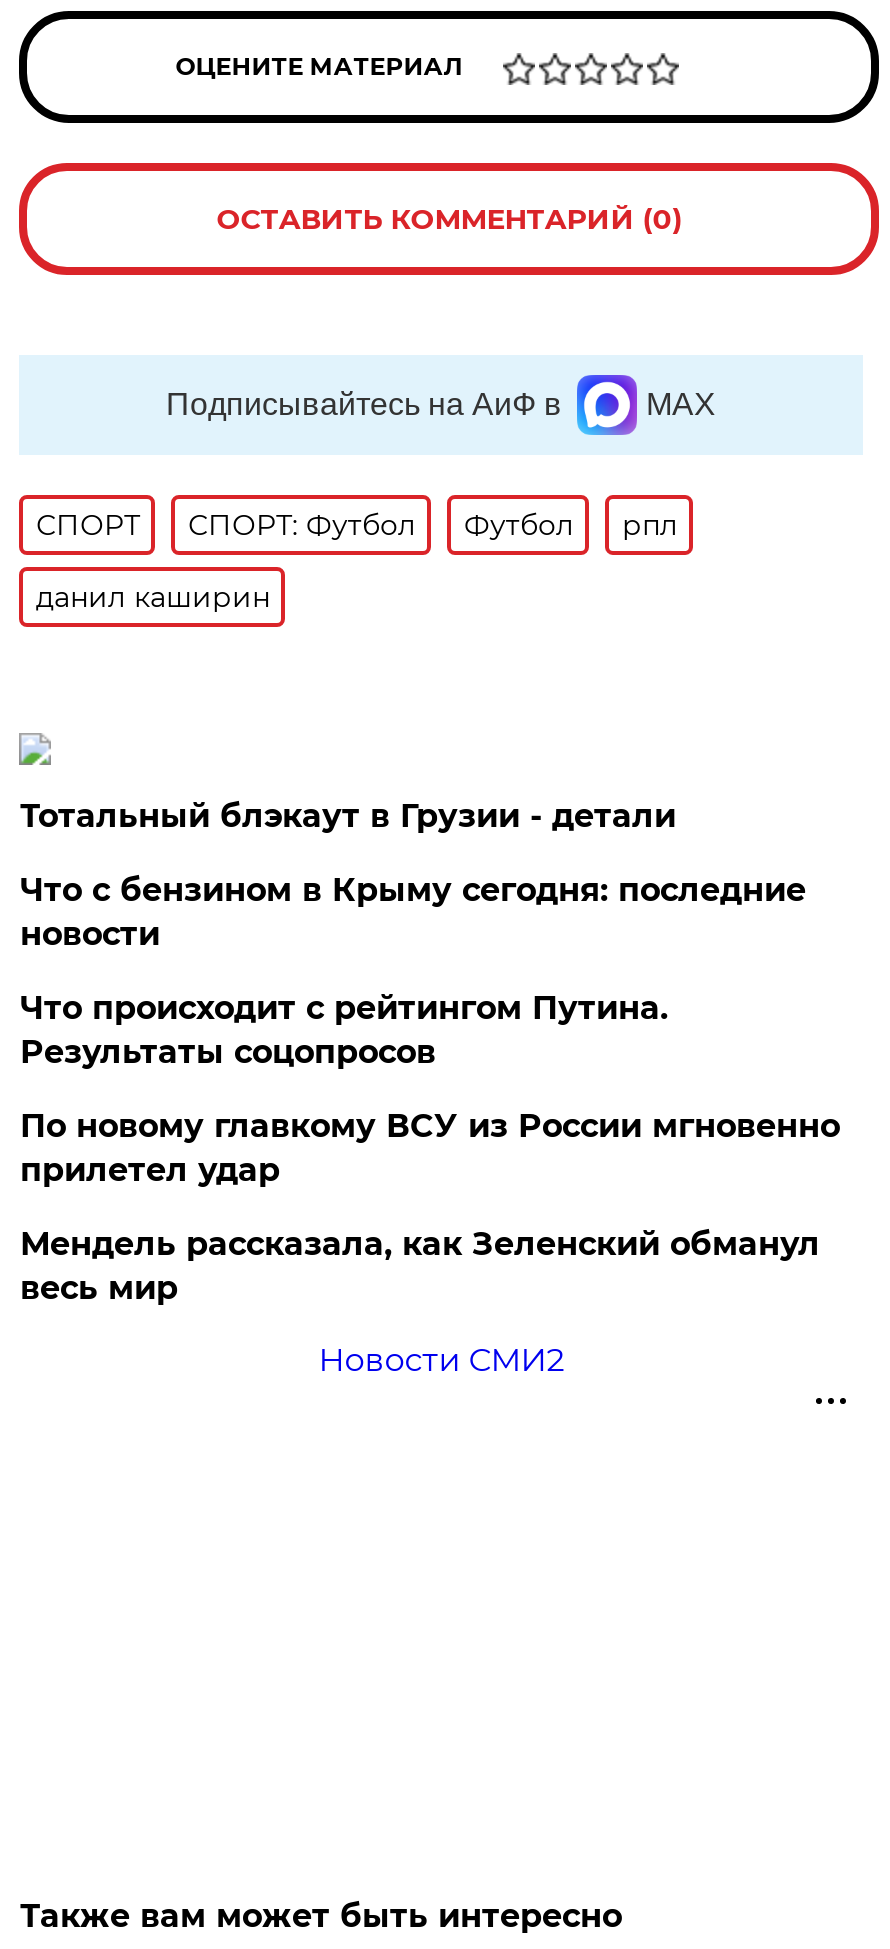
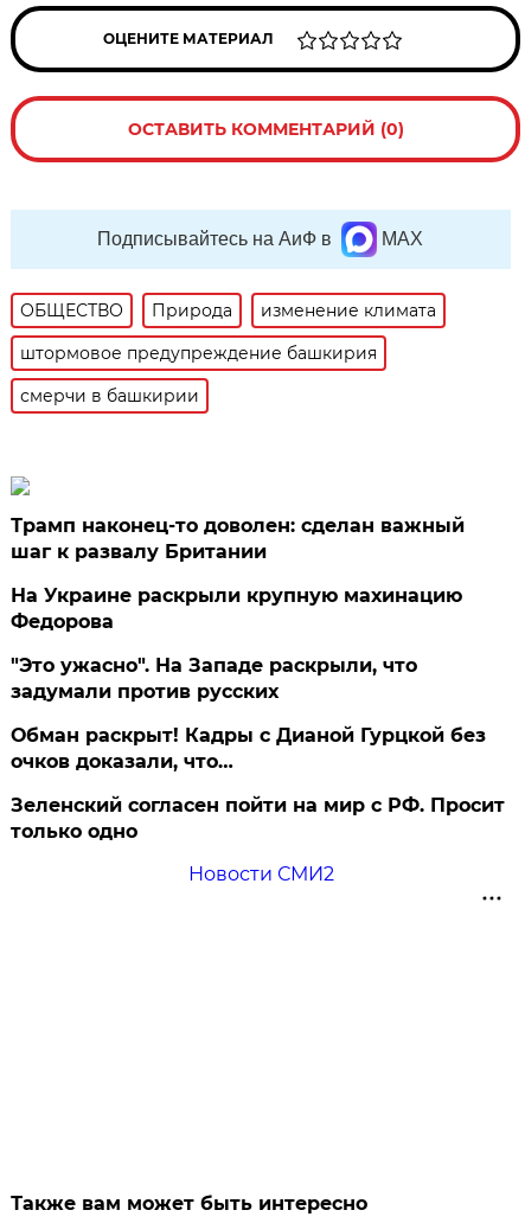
[36,507,678,615] СПОРТ | СПОРТ: Футбол | Футбол | рпл | данил каширин -> [21,300,437,407] ОБЩЕСТВО | Природа | изменение климата | штормовое предупреждение башкирия | смерчи в башкирии
[20,797,840,1307] Тотальный блэкаут в Грузии - детали | Что с бензином в Крыму сегодня: последние | новости | Что происходит с рейтингом Путина. | Результаты соцопросов | По новому главкому ВСУ из России мгновенно | прилетел удар | Мендель рассказала, как Зеленский обманул | весь мир -> [11,514,505,843] Трамп наконец-то доволен: сделан важный | шаг к развалу Британии | На Украине раскрыли крупную махинацию | Федорова | "Это ужасно". На Западе раскрыли, что | задумали против русских | Обман раскрыт! Кадры с Дианой Гурцкой без | очков доказали, что… | Зеленский согласен пойти на мир с РФ. Просит | только одно

